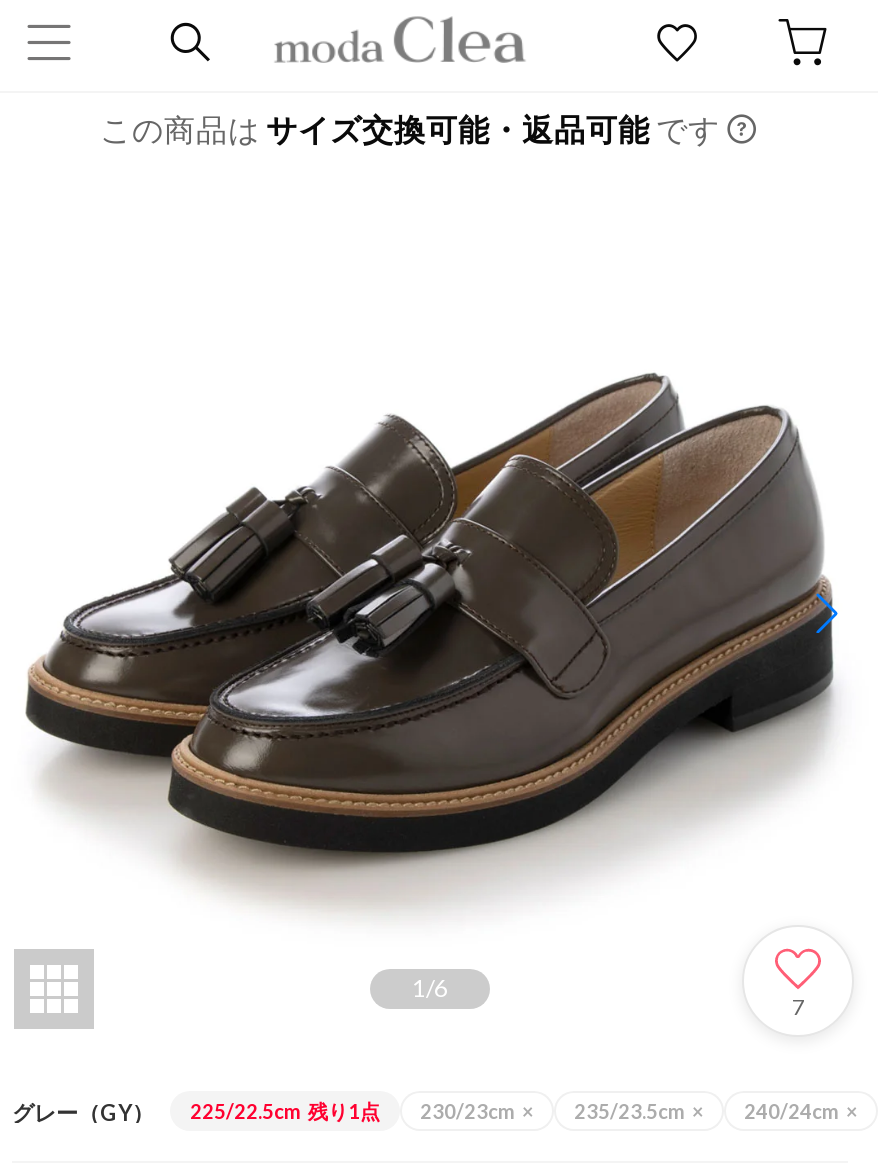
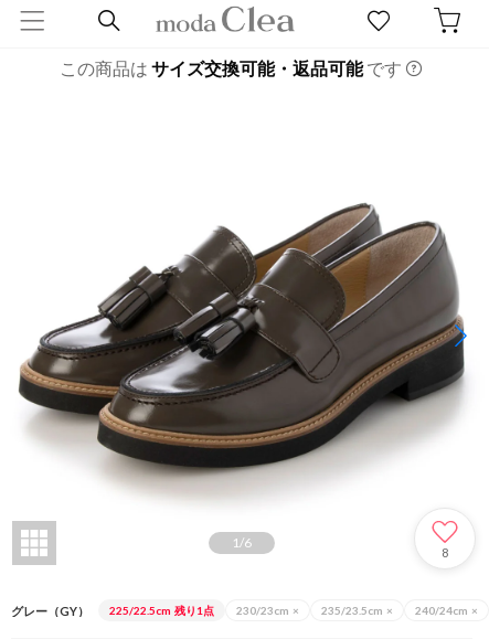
[792,993,804,1019] 7 -> [442,545,448,560] 8

